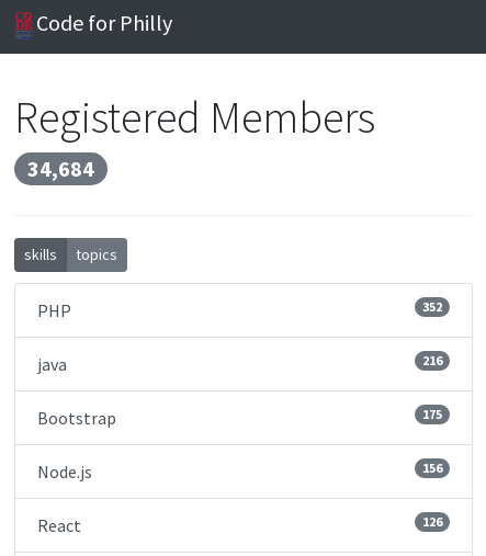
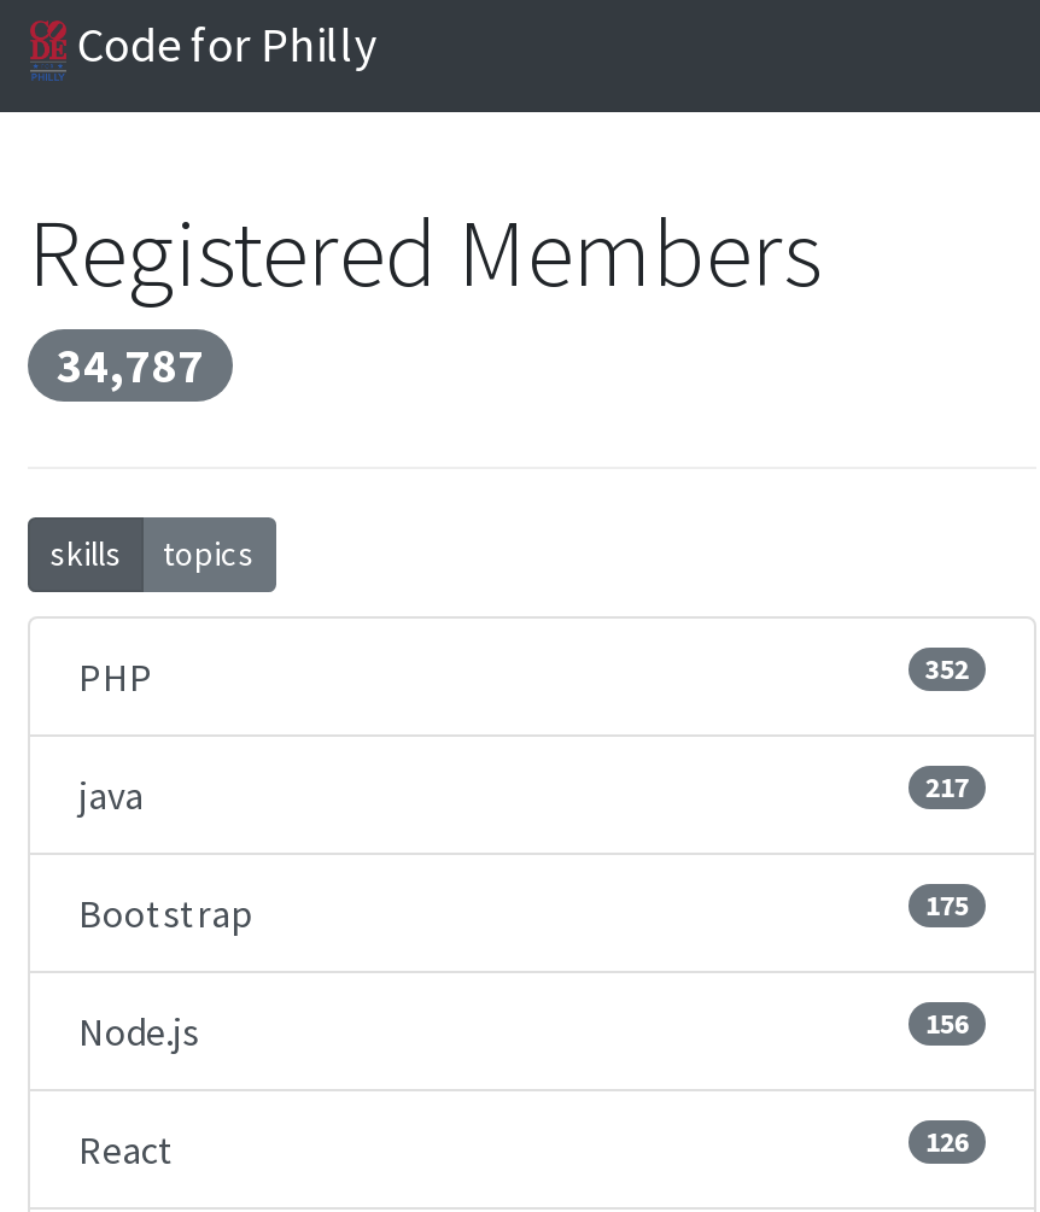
[27,155,94,182] 34,684 -> [57,335,204,395] 34,787
[422,352,442,368] 216 -> [925,768,968,804] 217

